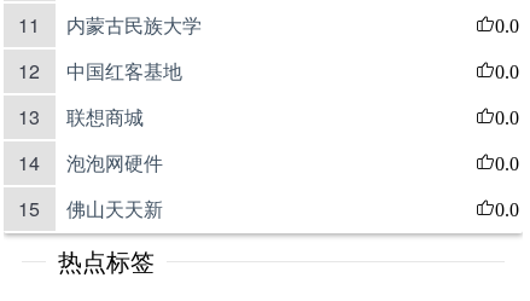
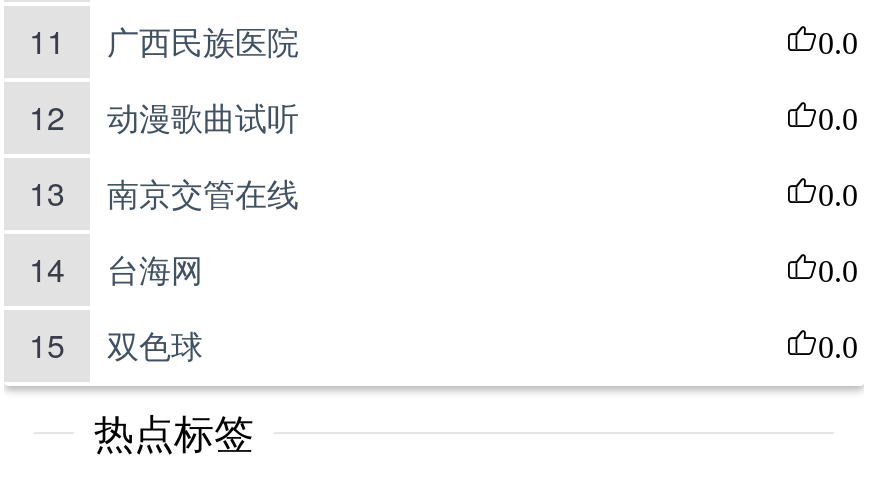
[66,11,201,39] 内蒙古民族大学 -> [107,19,299,65] 广西民族医院
[66,57,182,85] 中国红客基地 -> [107,95,299,141] 动漫歌曲试听
[66,103,143,131] 联想商城 -> [107,171,299,217] 南京交管在线
[66,149,162,177] 泡泡网硬件 -> [107,247,203,293] 台海网
[66,195,162,223] 佛山天天新 -> [107,323,203,369] 双色球

